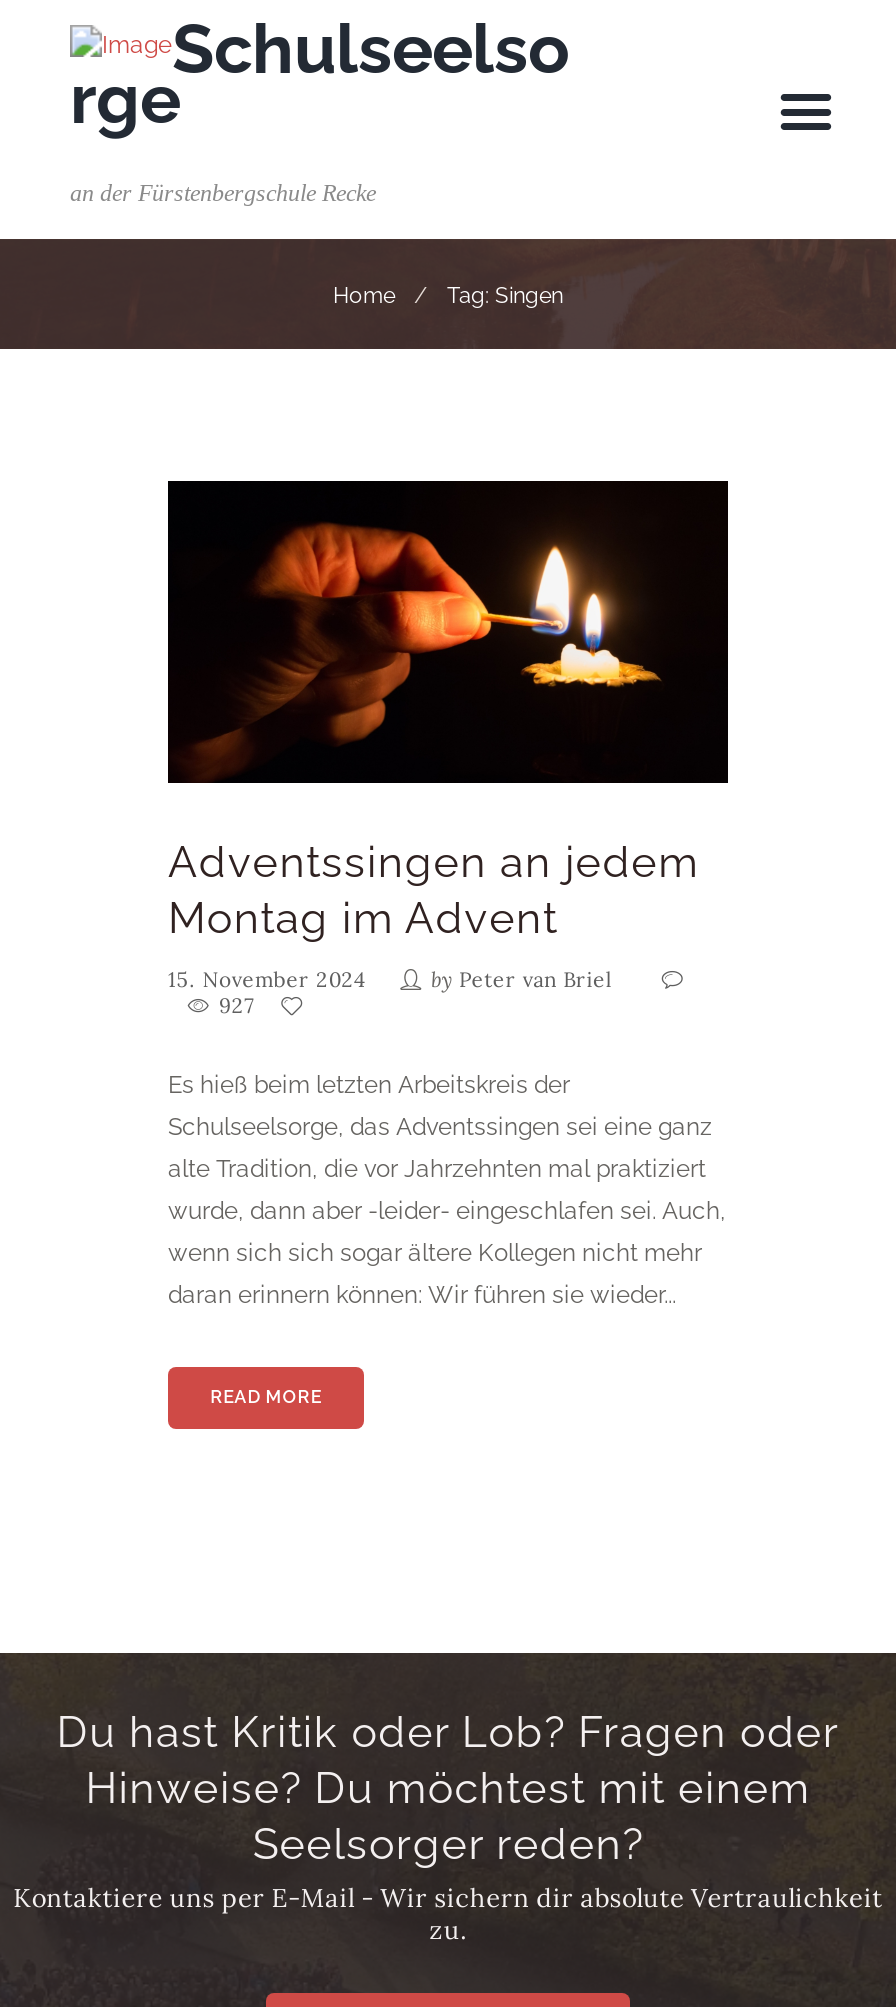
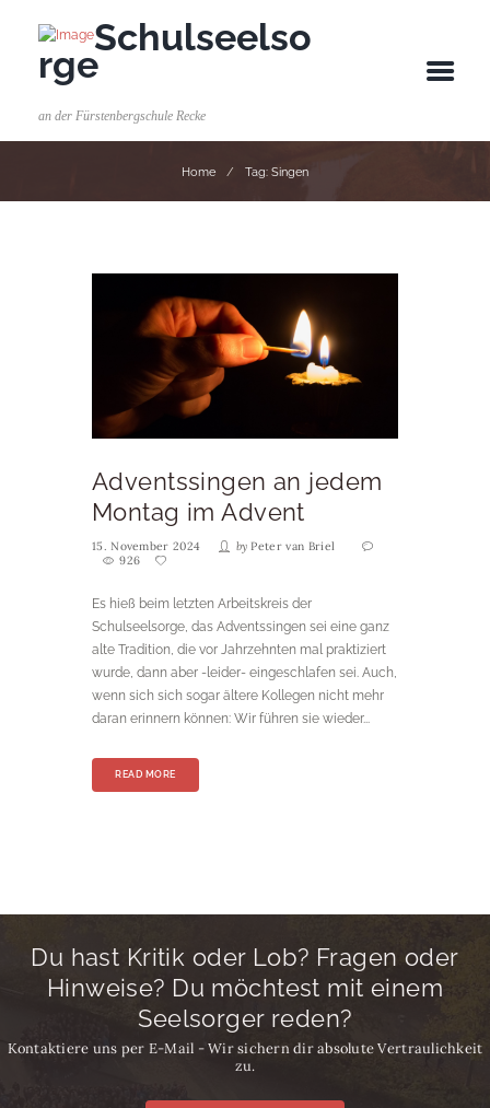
[219,994,255,1020] 927 -> [120,554,140,568] 926

